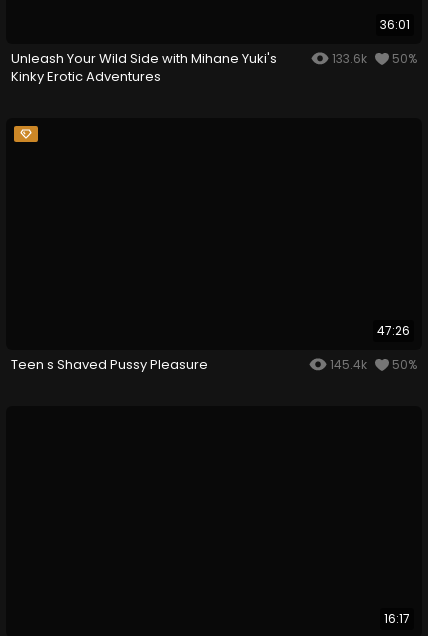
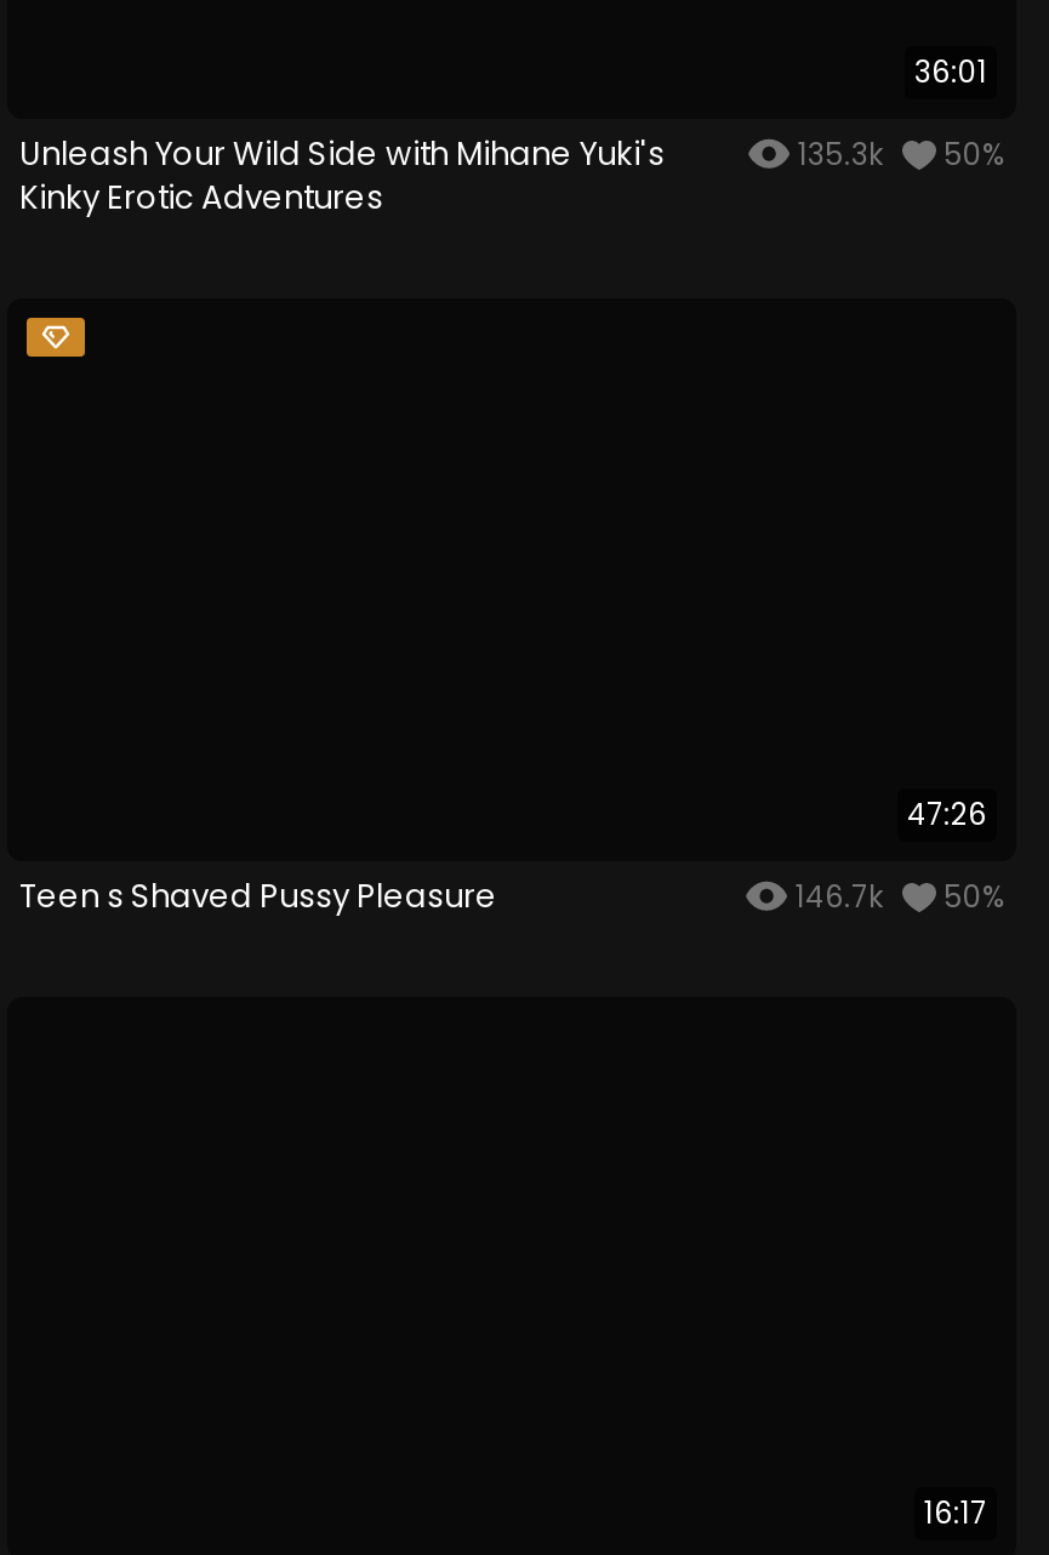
[329,50,417,67] 133.6k 50% -> [791,134,1004,175] 135.3k 50%
[327,356,417,373] 145.4k 50% -> [788,876,1004,917] 146.7k 50%

